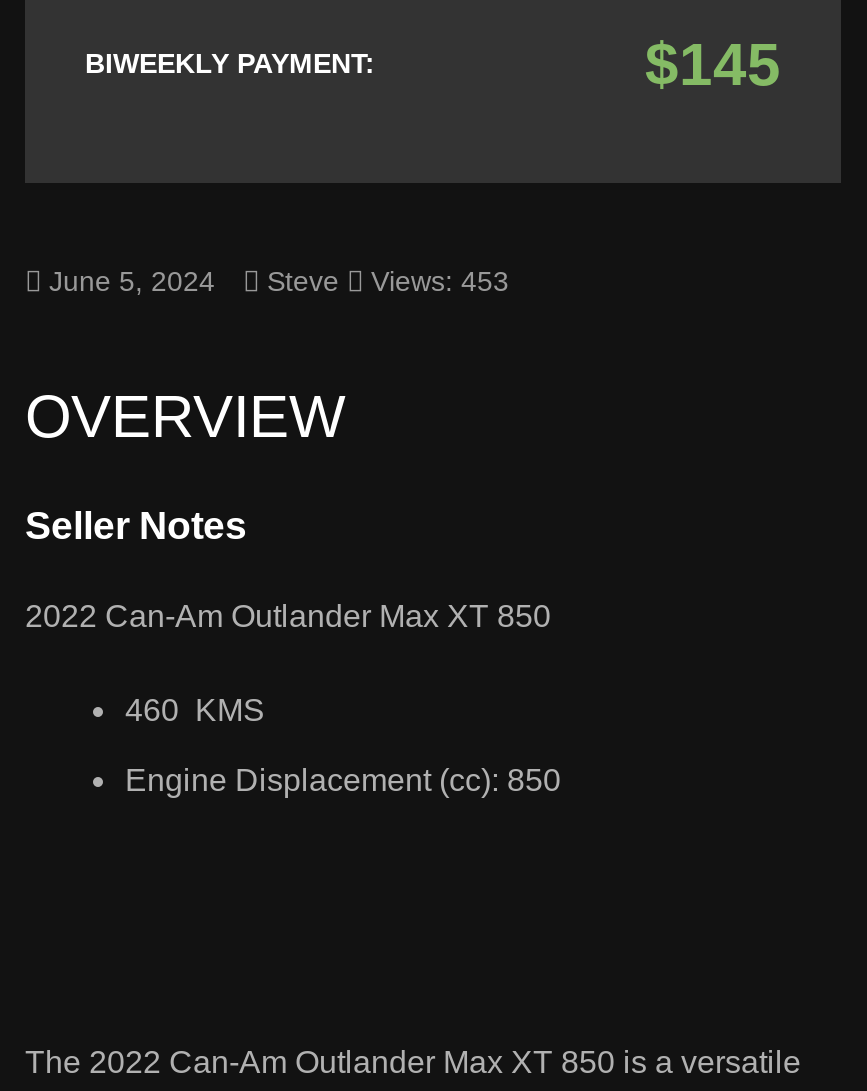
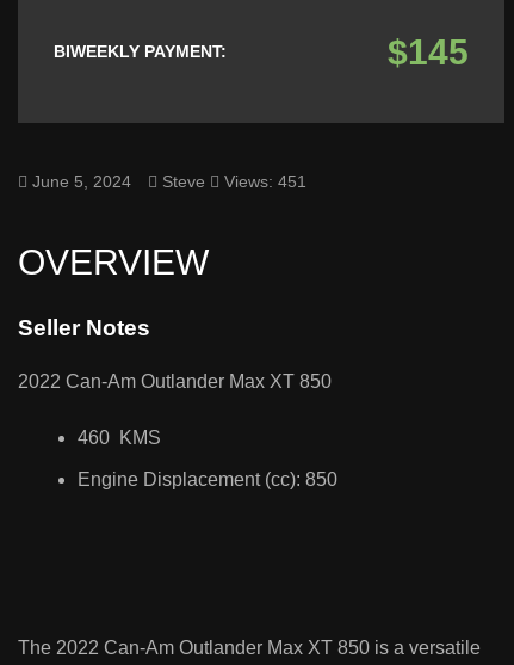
[41,266,509,298] June 5, 2024 Steve Views: 453 -> [27,172,306,192] June 5, 2024 Steve Views: 451

